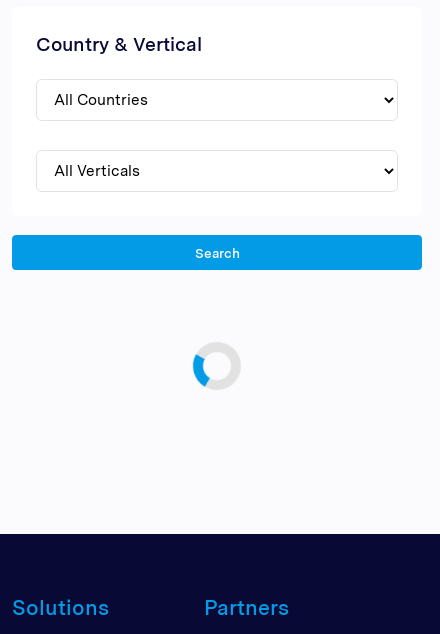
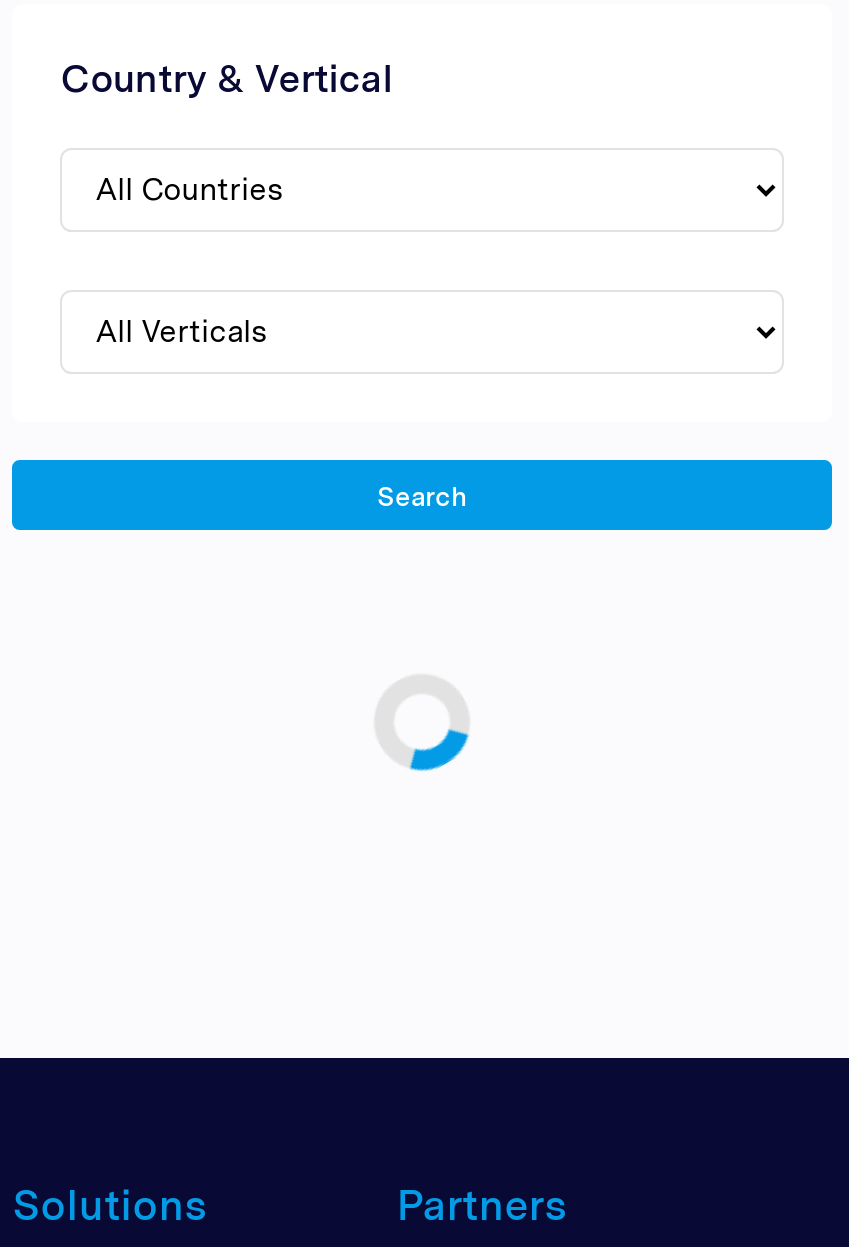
[192,354,239,390] [image] -> [374,700,470,772] [image]

